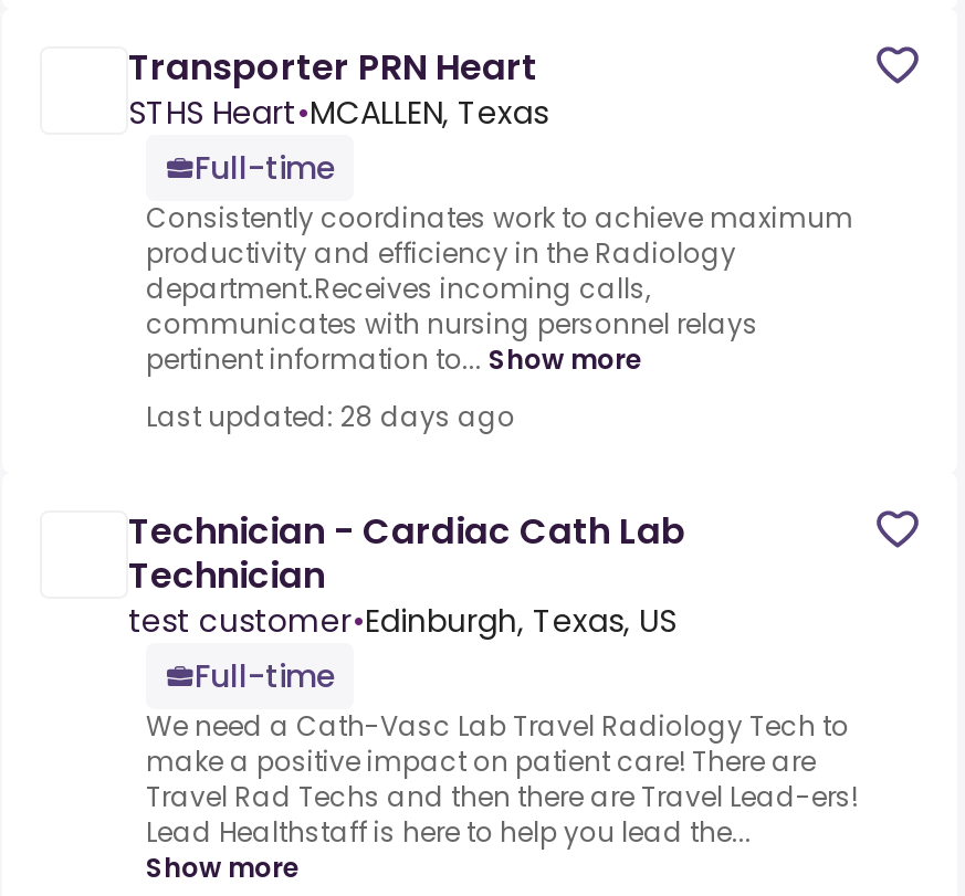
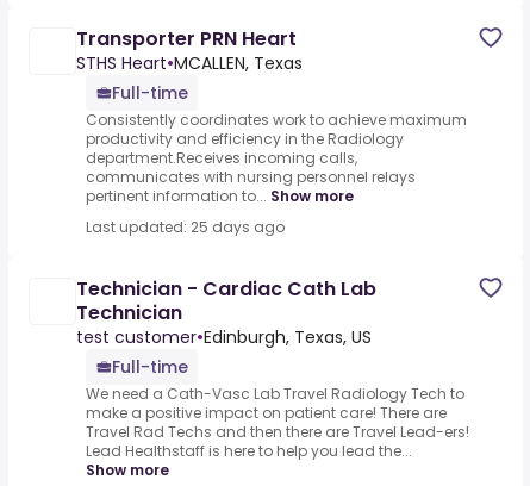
[146,398,515,436] Last updated: 28 days ago -> [86,217,285,237] Last updated: 25 days ago

